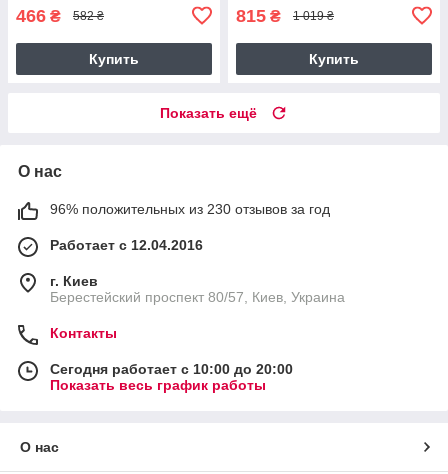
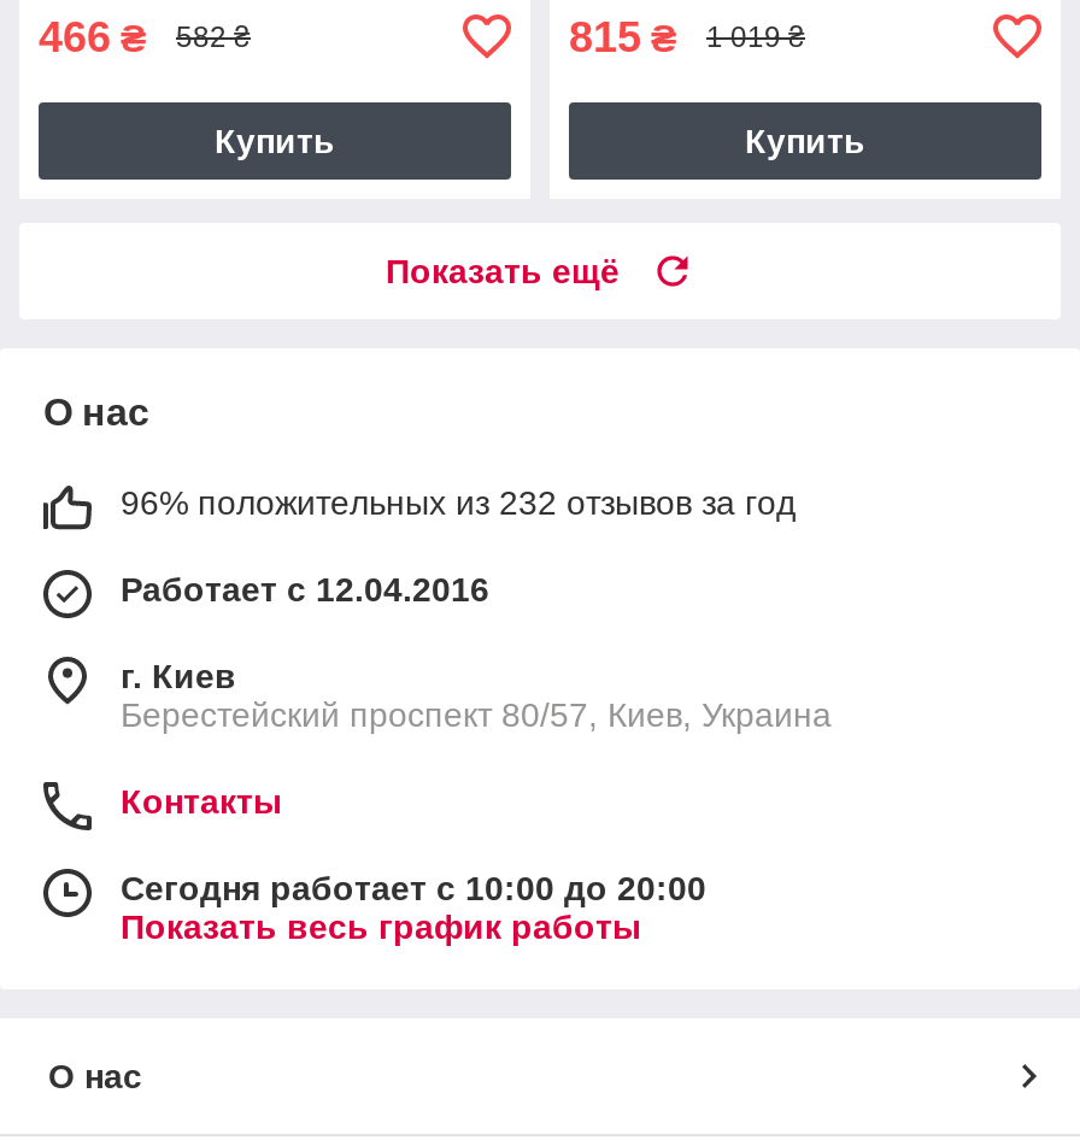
[50,201,330,217] 96% положительных из 230 отзывов за год -> [121,483,796,521] 96% положительных из 232 отзывов за год

